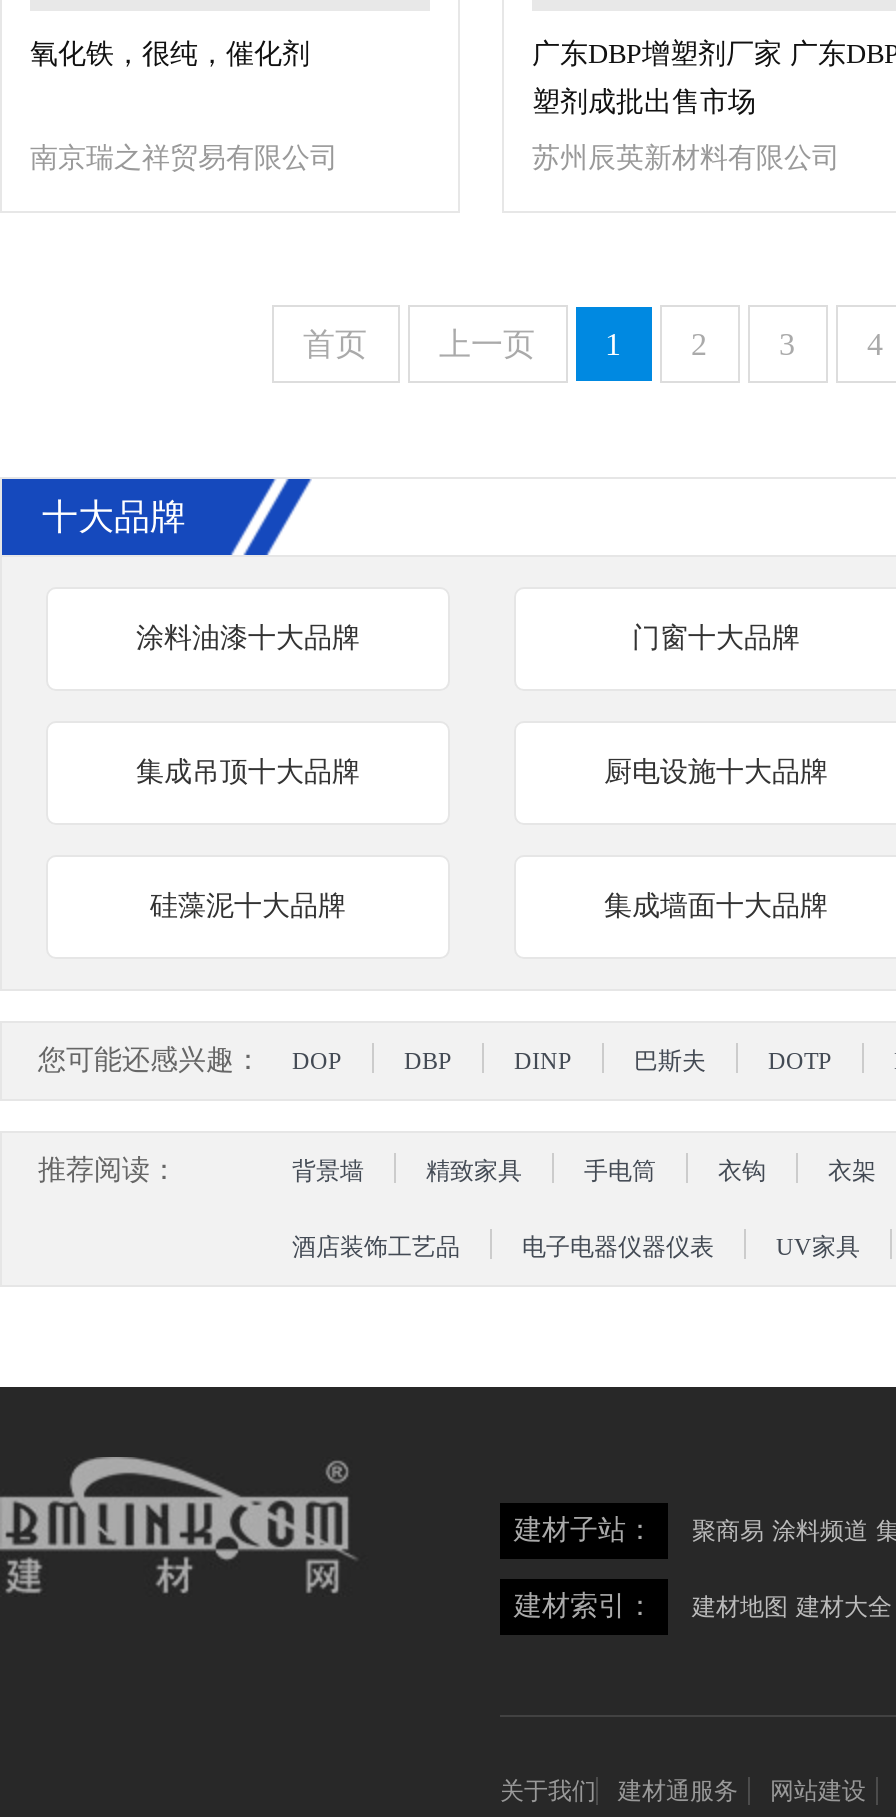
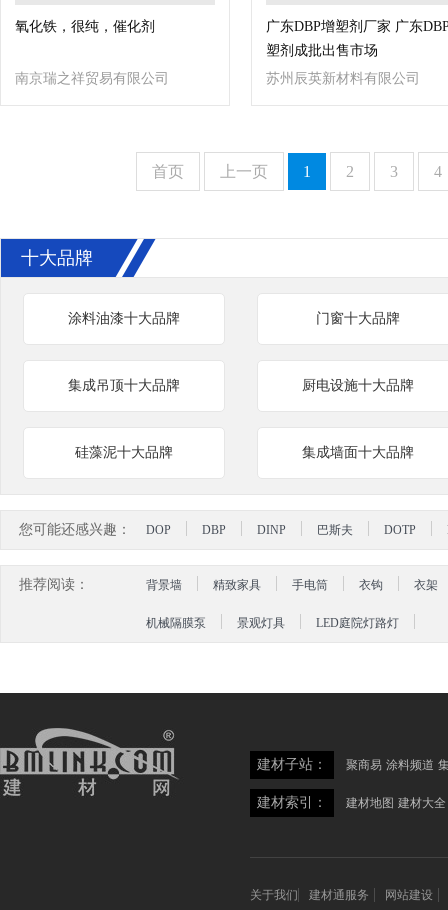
[292,1233,860,1261] 酒店装饰工艺品 | 电子电器仪器仪表 | UV家具 -> [146,616,399,630] 机械隔膜泵 | 景观灯具 | LED庭院灯路灯

